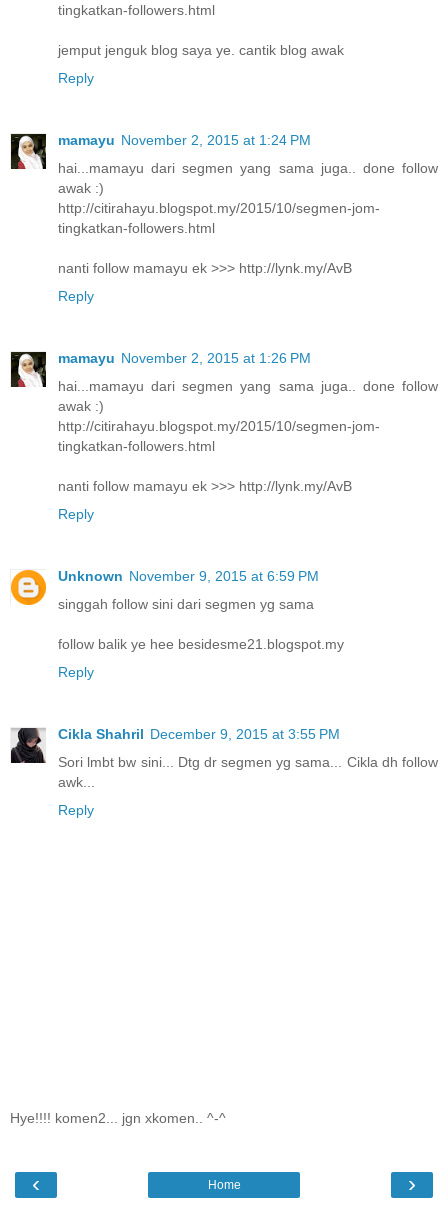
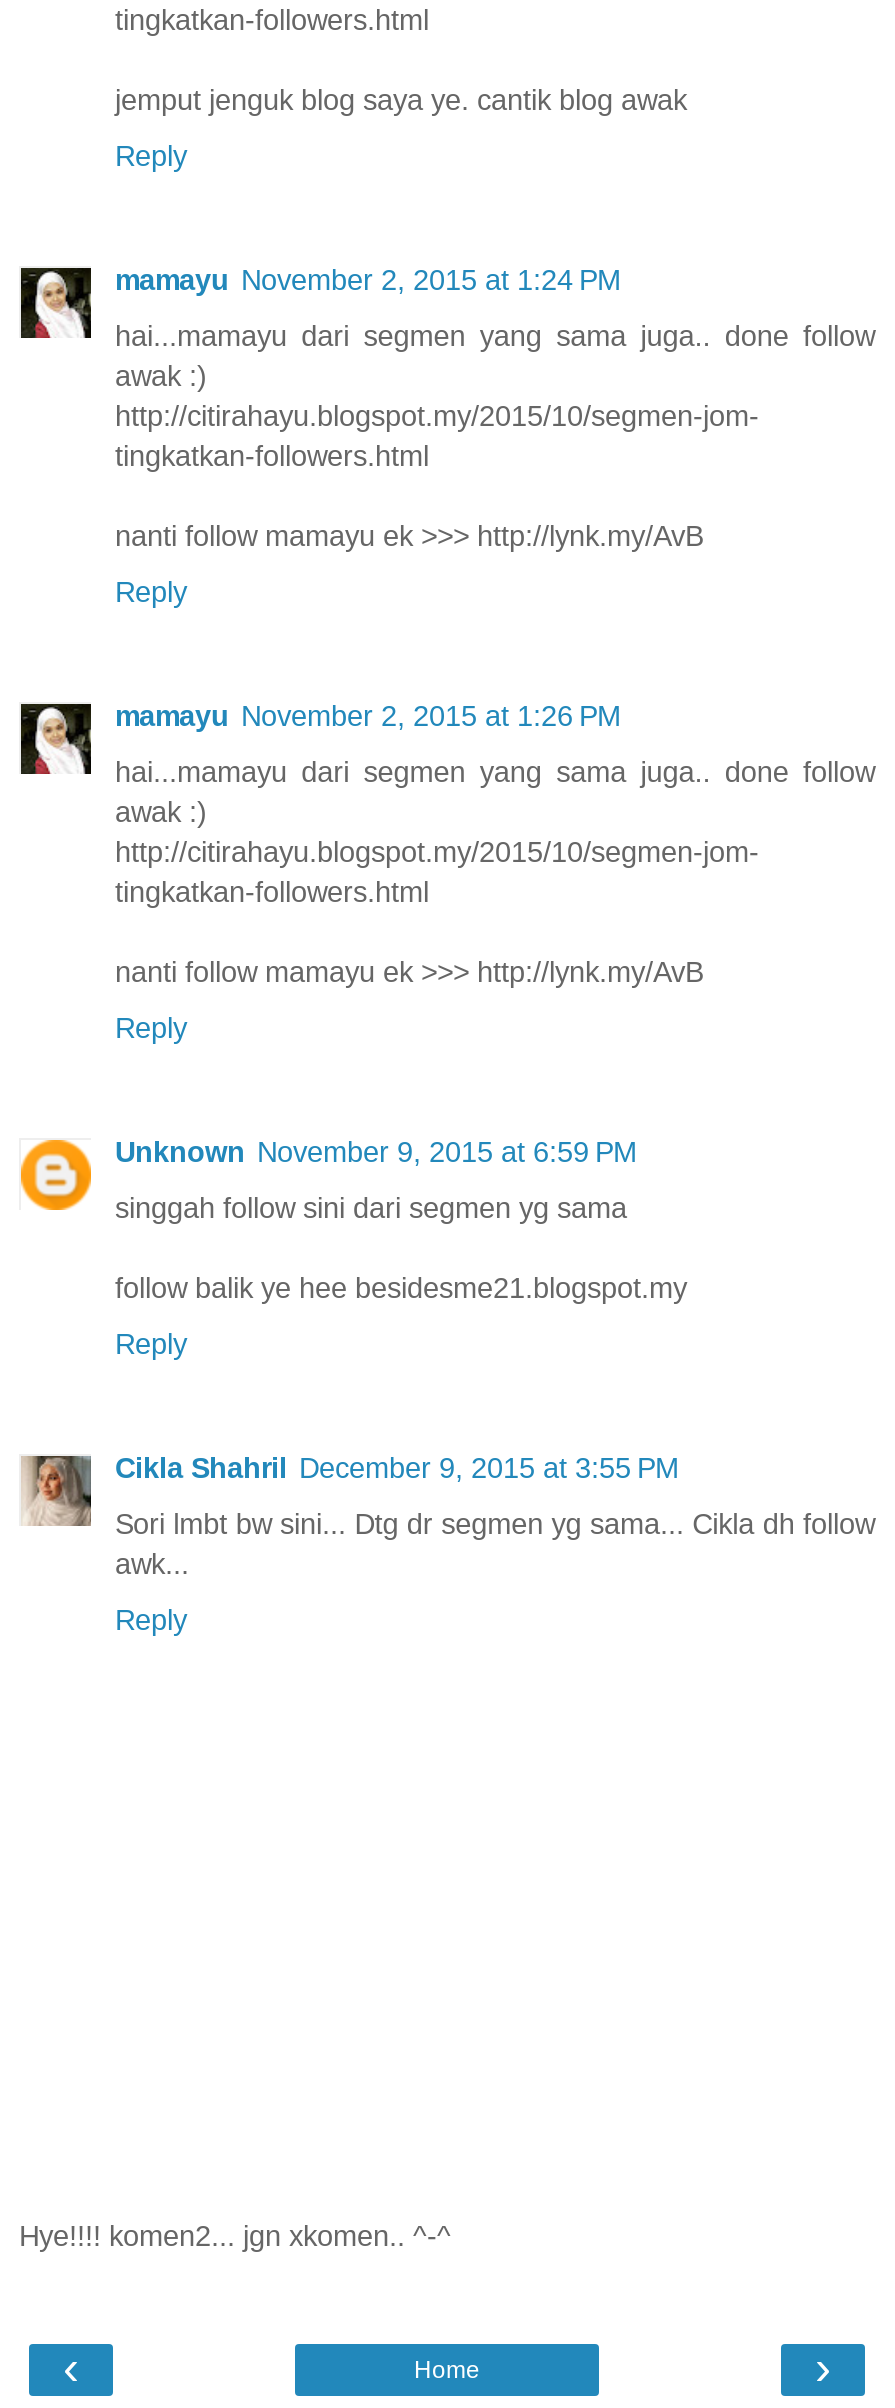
[10,728,46,764] [image] -> [21,1456,93,1528] [image]

